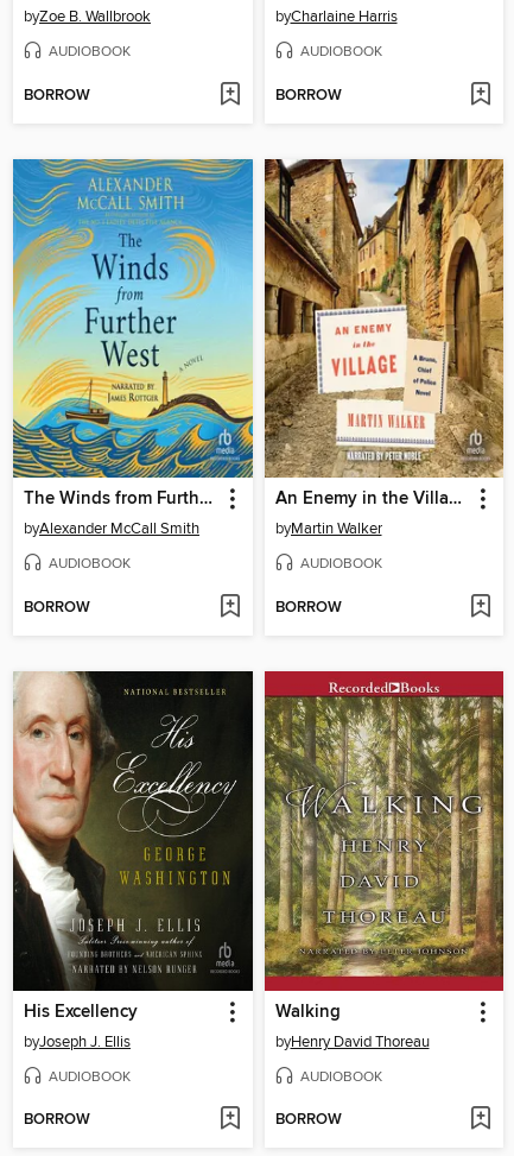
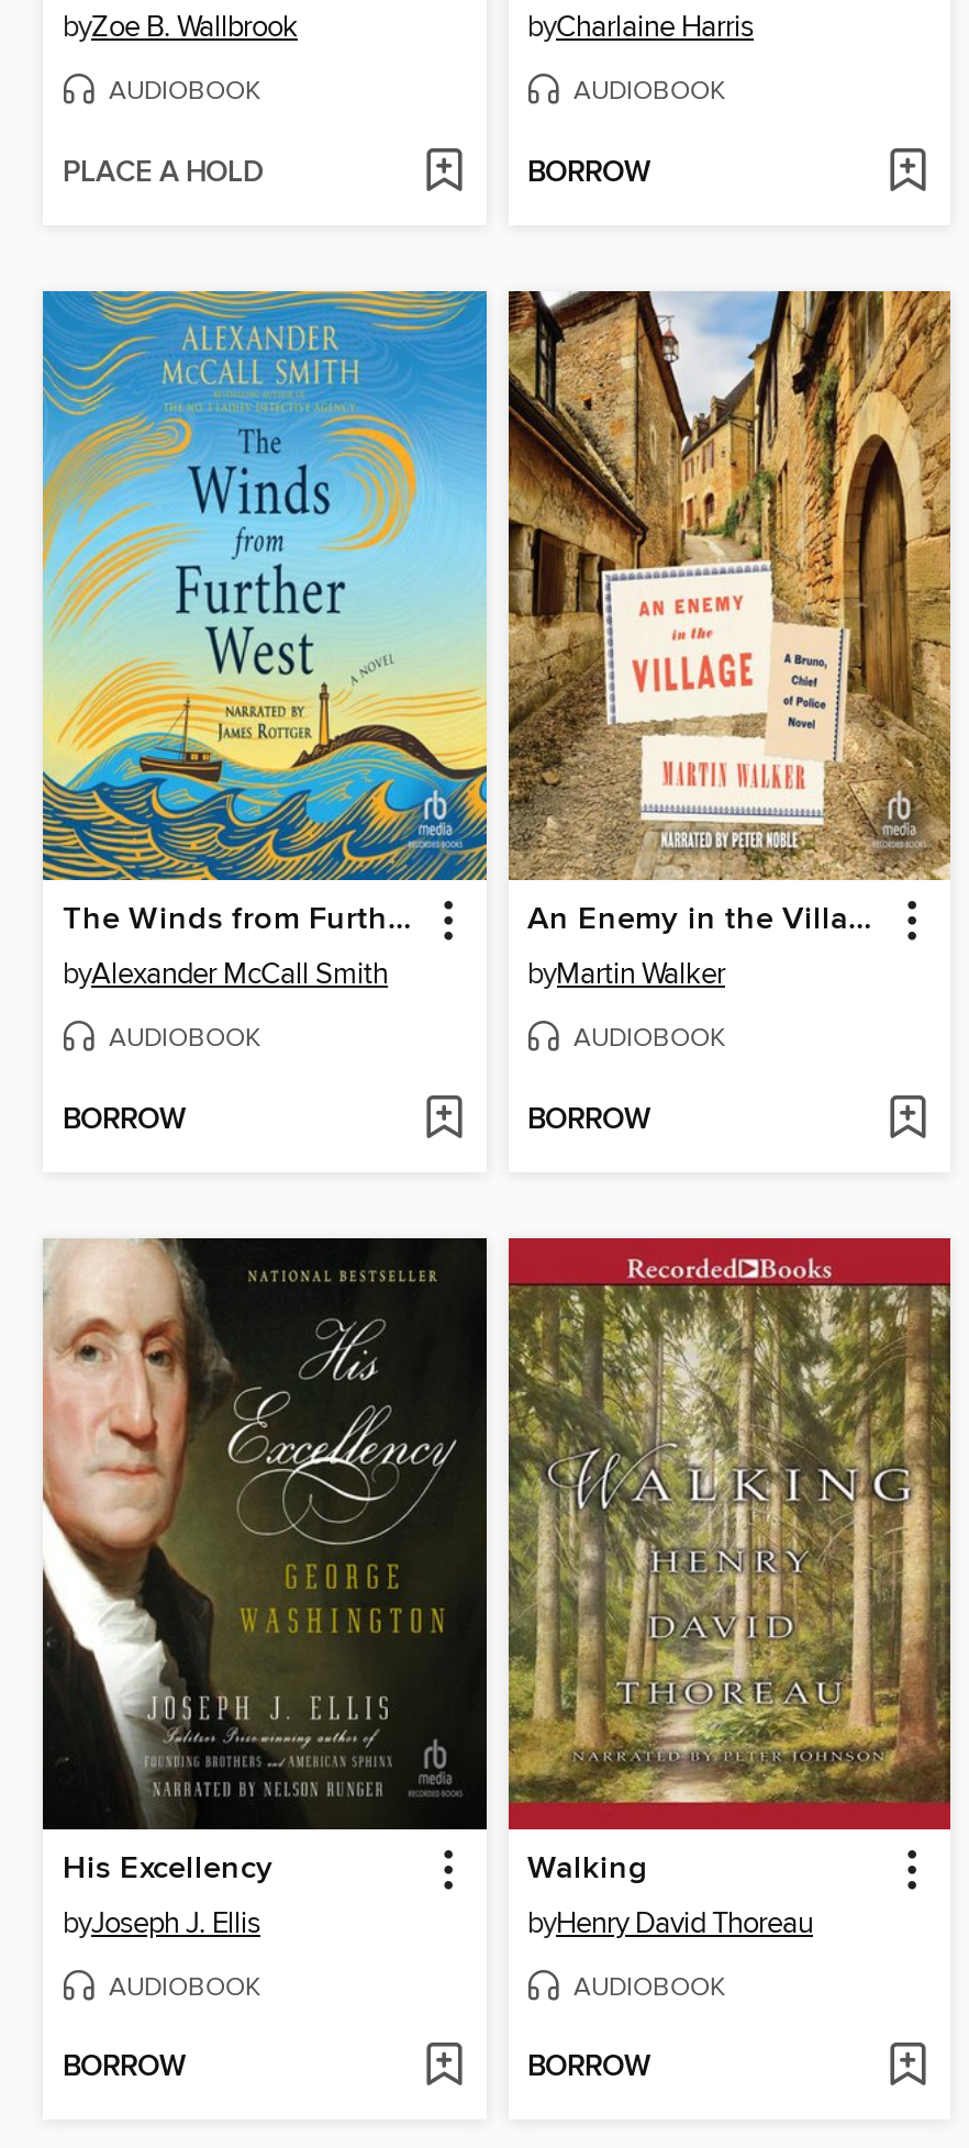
[24,85,90,106] BORROW -> [63,154,263,192] PLACE A HOLD

